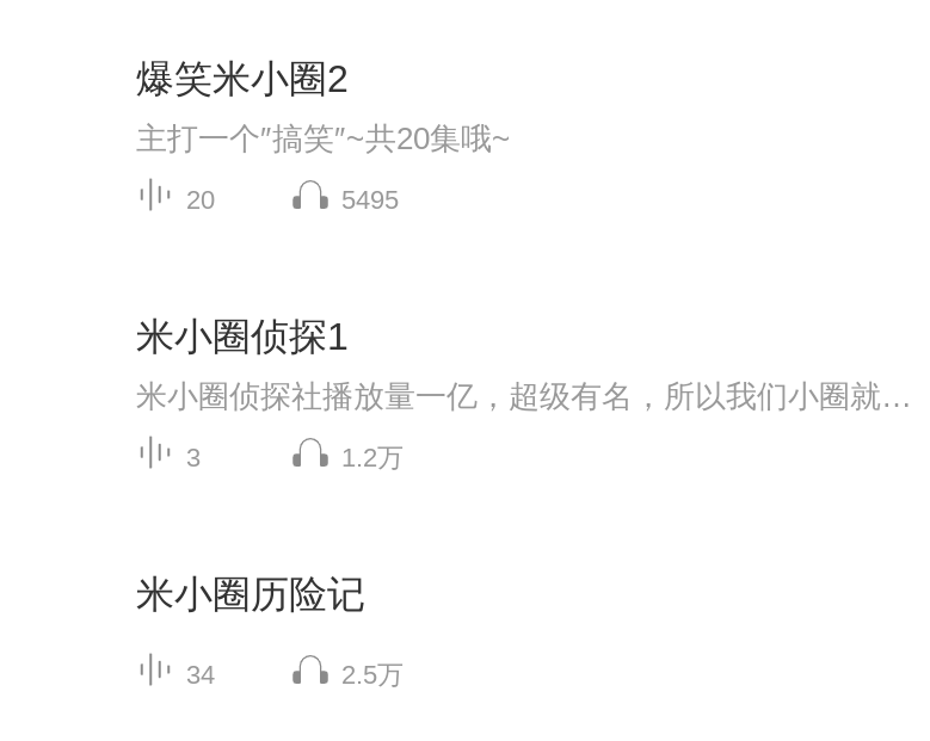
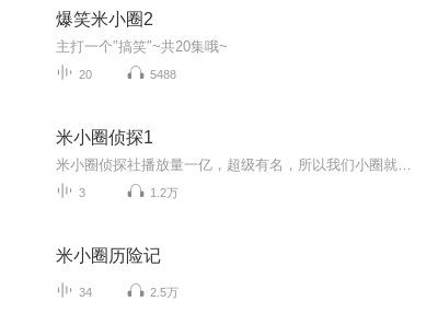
[341,184,399,213] 5495 -> [150,68,176,81] 5488

